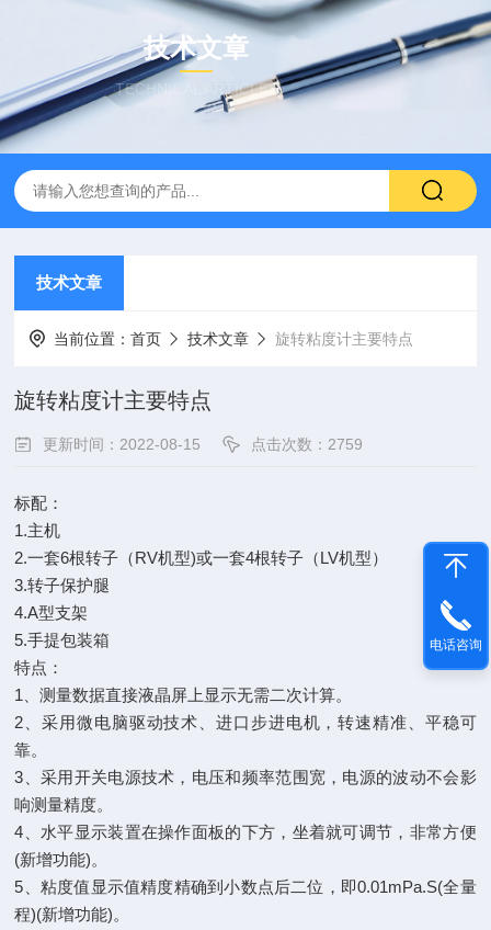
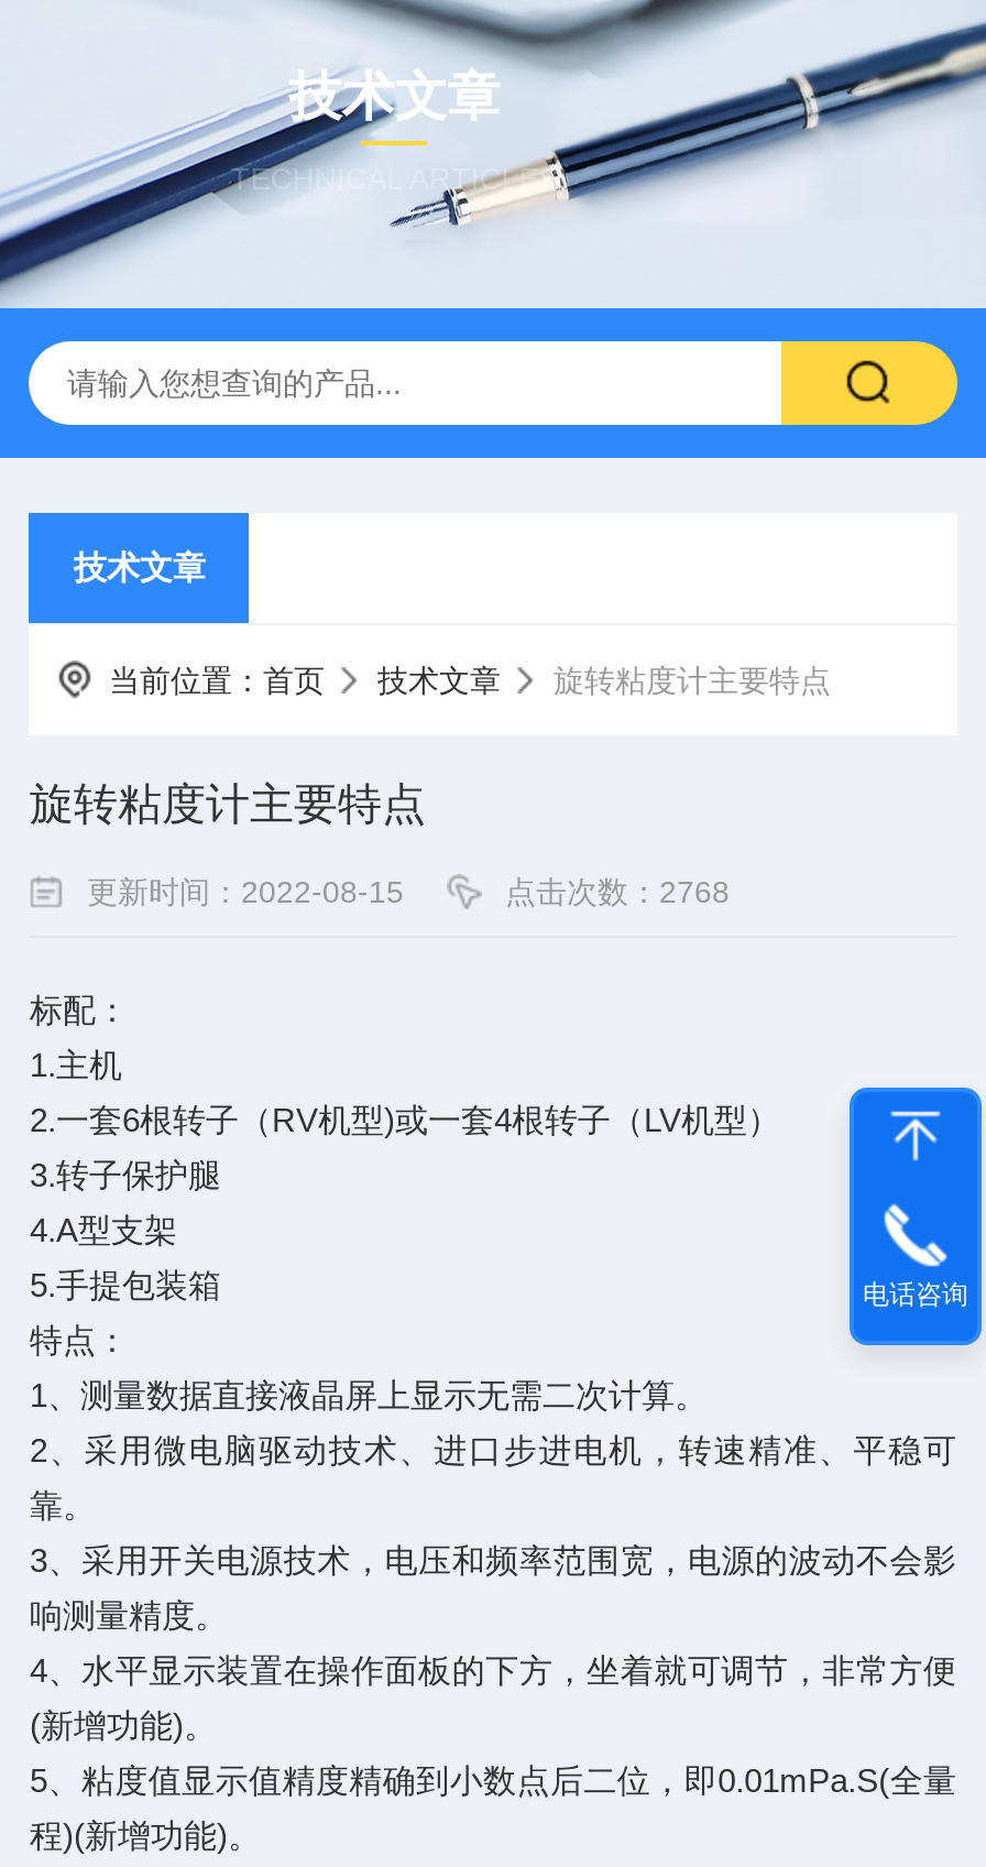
[251,435,363,453] 点击次数：2759 -> [505,874,729,909] 点击次数：2768

